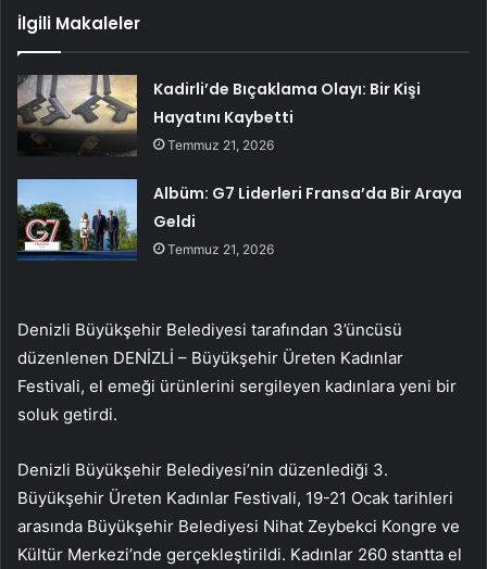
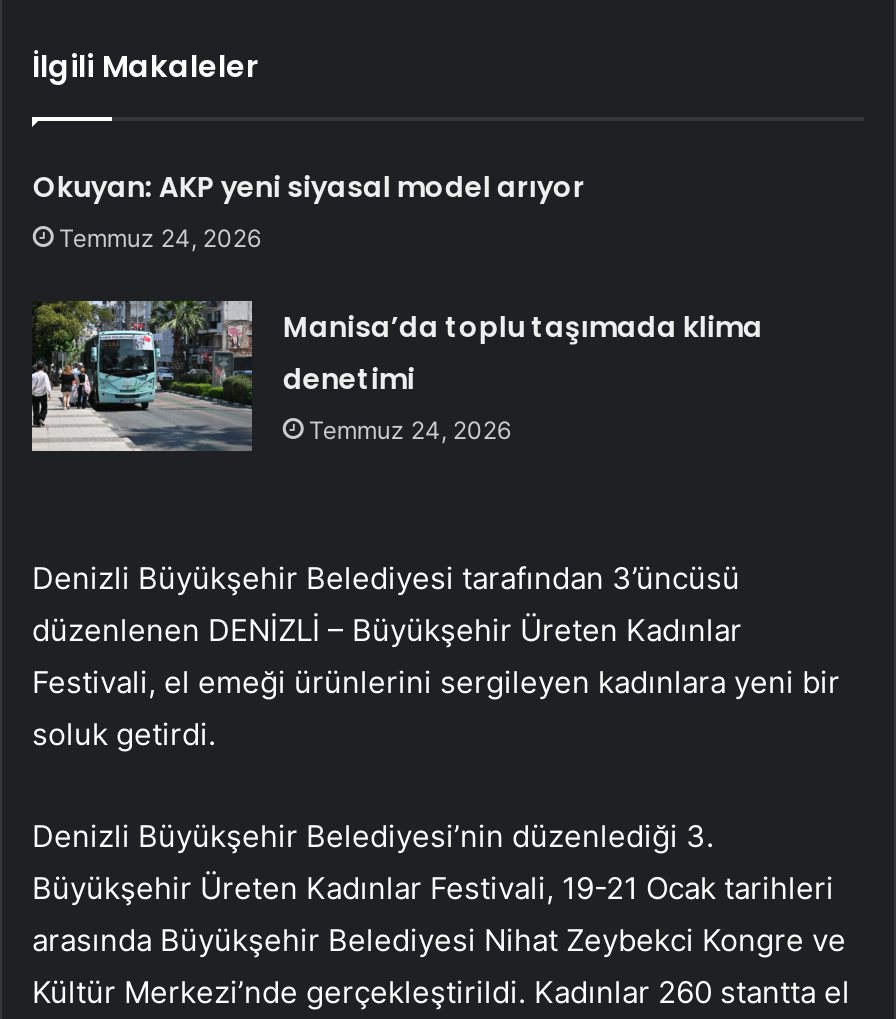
[154,78,421,153] Kadirli’de Bıçaklama Olayı: Bir Kişi | Hayatını Kaybetti | Temmuz 21, 2026 -> [33,167,585,253] Okuyan: AKP yeni siyasal model arıyor | Temmuz 24, 2026
[16,178,462,261] [image] | Albüm: G7 Liderleri Fransa’da Bir Araya | Geldi | Temmuz 21, 2026 -> [30,299,763,453] [image] | Manisa’da toplu taşımada klima | denetimi | Temmuz 24, 2026

